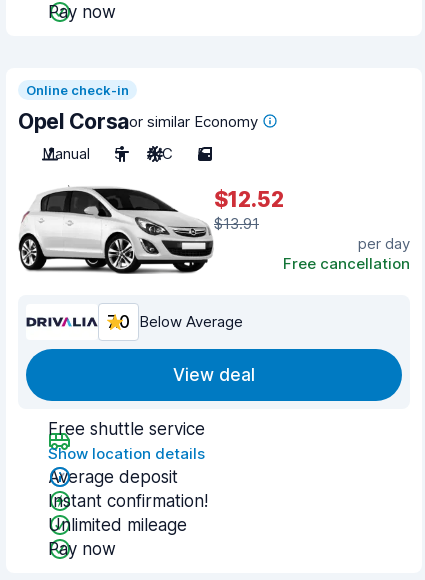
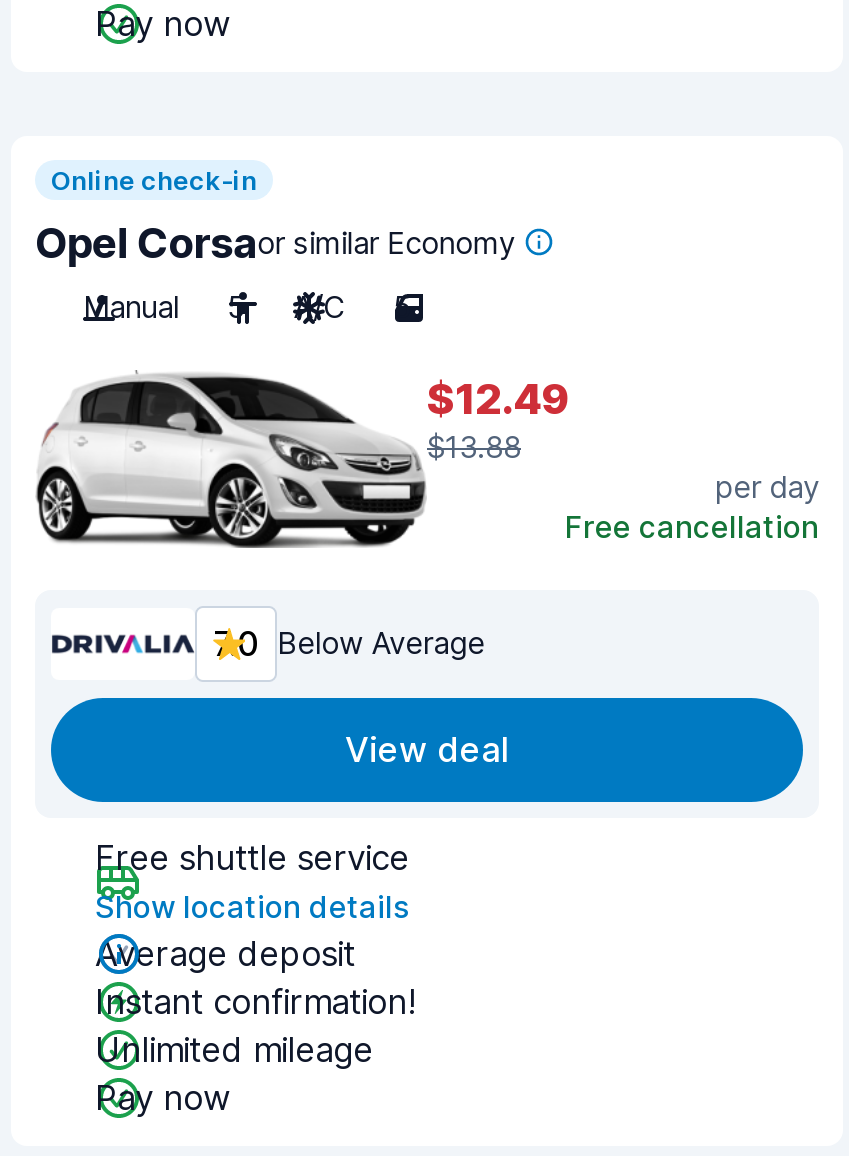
[214,186,284,211] $12.52 -> [427,373,569,423] $12.49
[214,213,259,232] $13.91 -> [427,427,521,465] $13.88

